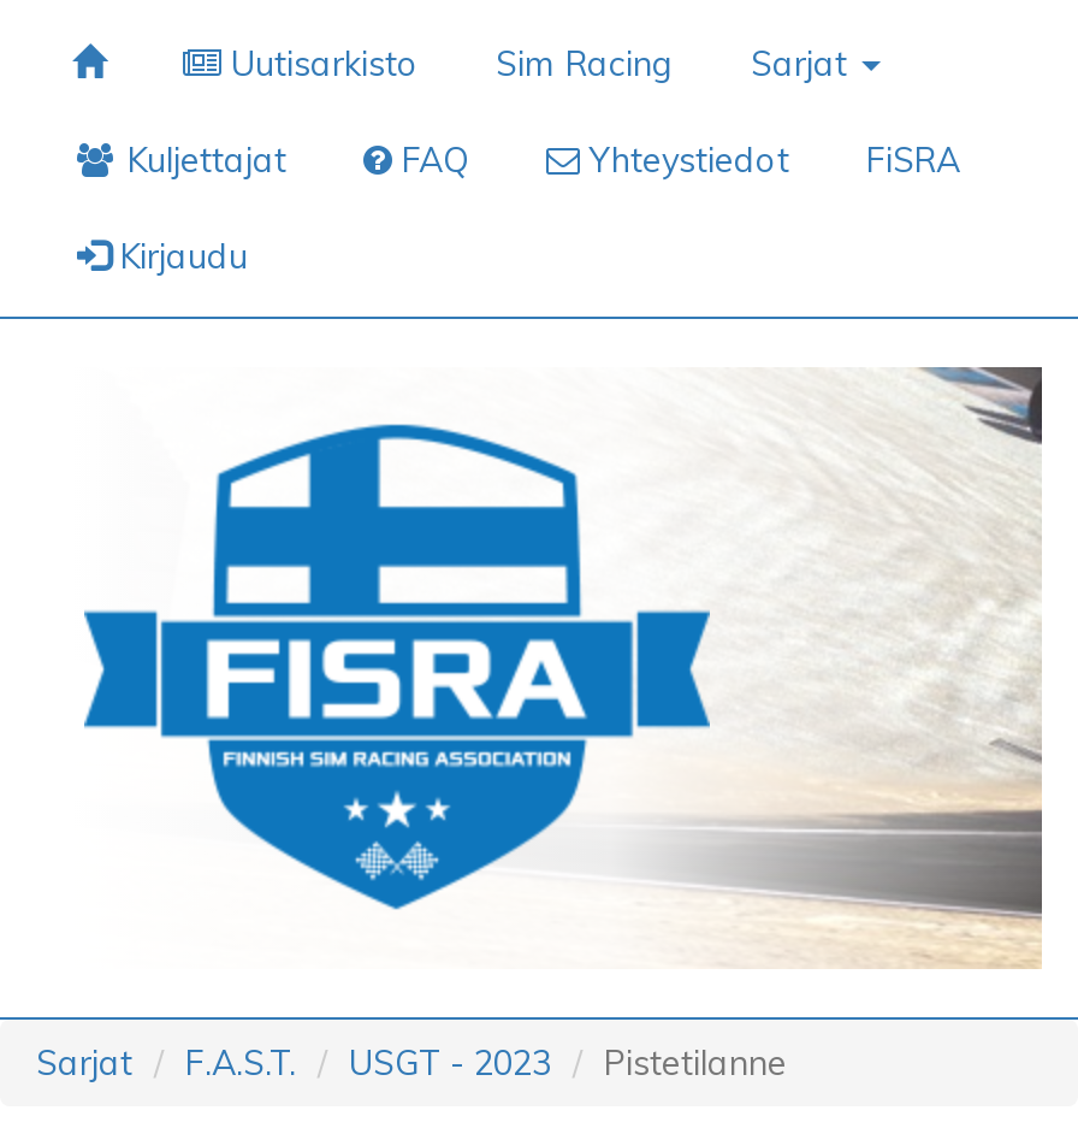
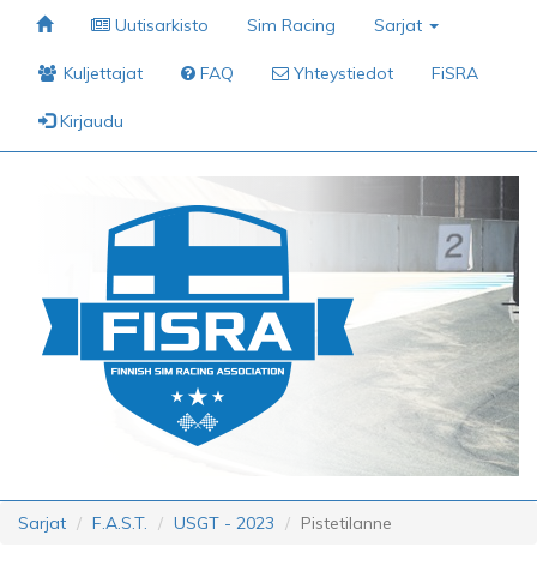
[628,367,1042,969] [image] -> [312,175,520,476] [image]

